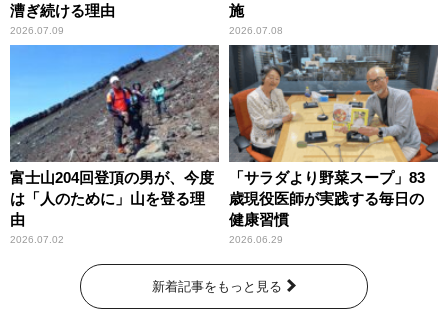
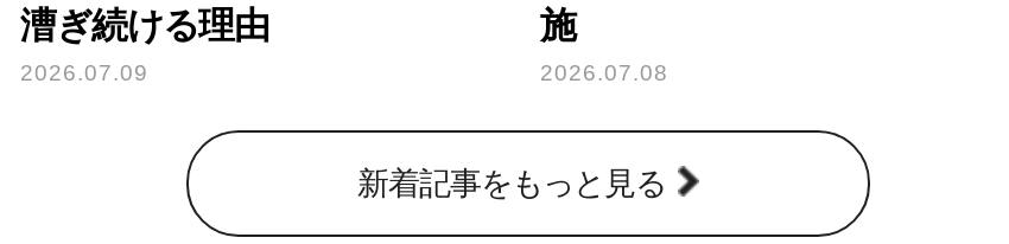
[9,44,220,245] [image] | 富士山204回登頂の男が、今度 | は「人のために」山を登る理 | 由 | 2026.07.02 -> none
[228,44,439,245] [image] | 「サラダより野菜スープ」83 | 歳現役医師が実践する毎日の | 健康習慣 | 2026.06.29 -> none

